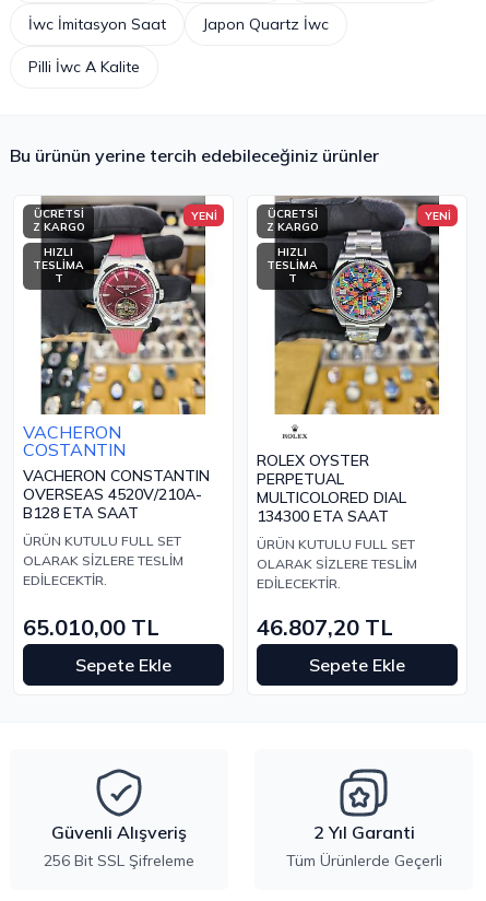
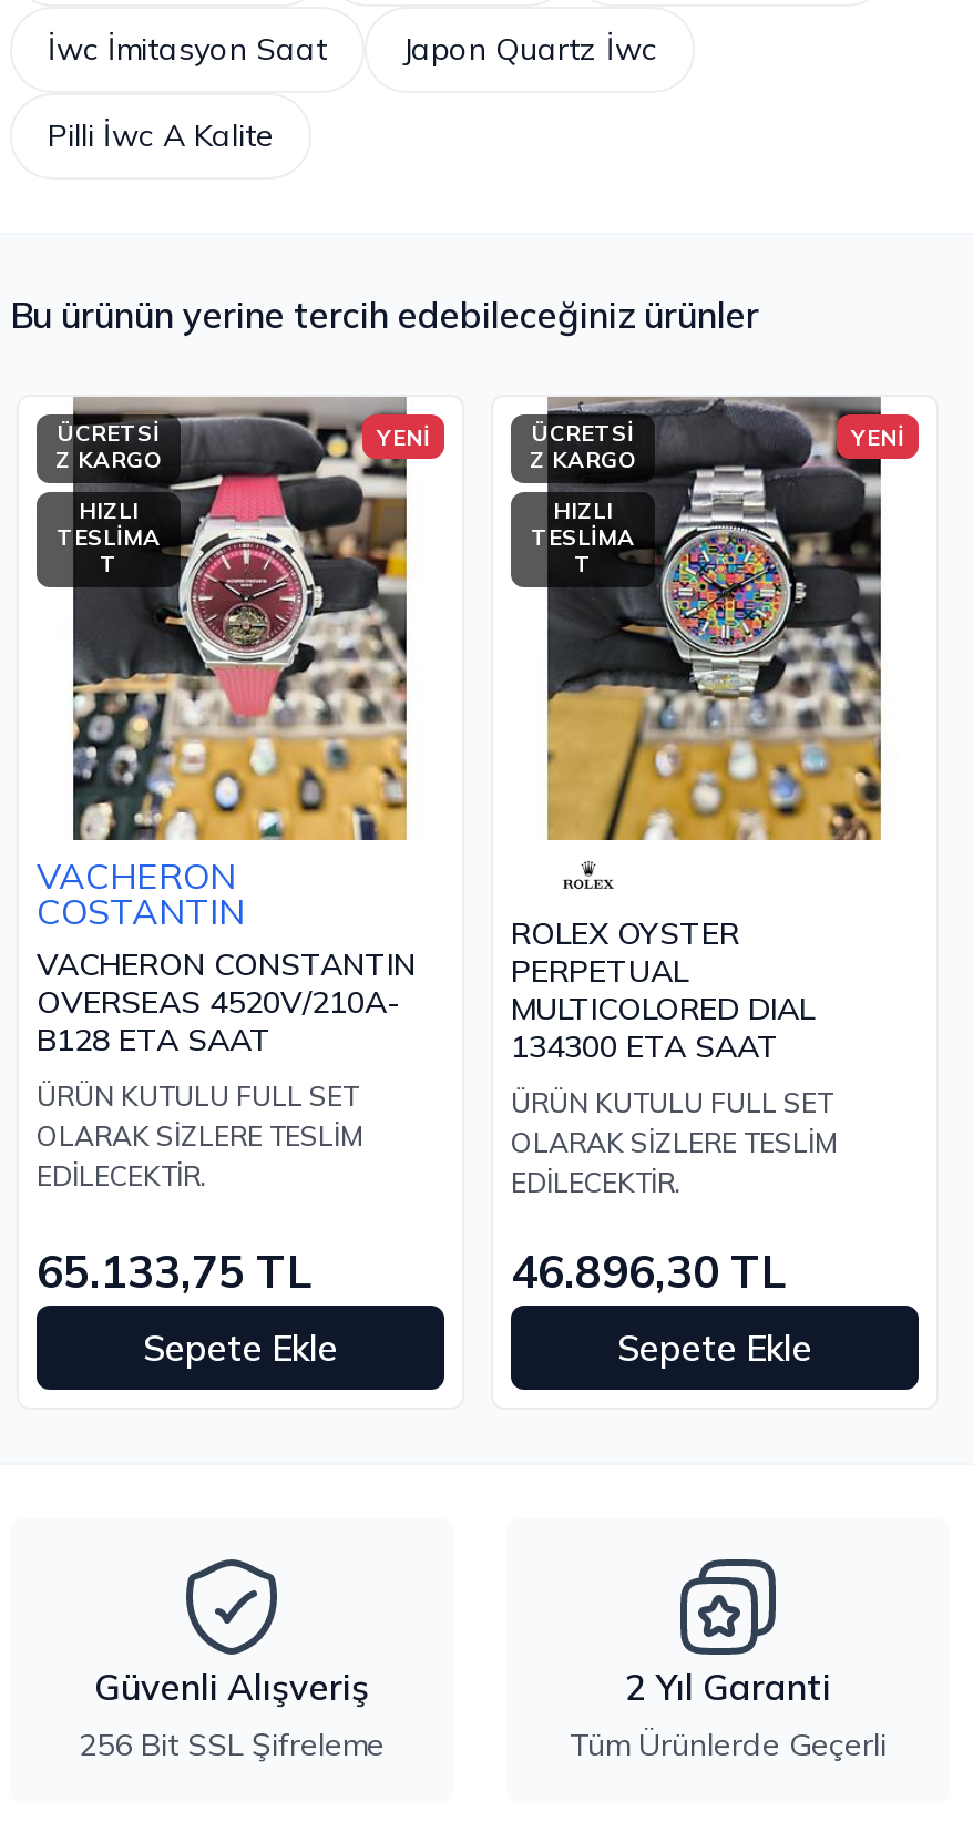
[23,613,159,640] 65.010,00 TL -> [37,1242,314,1298] 65.133,75 TL
[257,613,393,640] 46.807,20 TL -> [511,1242,788,1298] 46.896,30 TL

